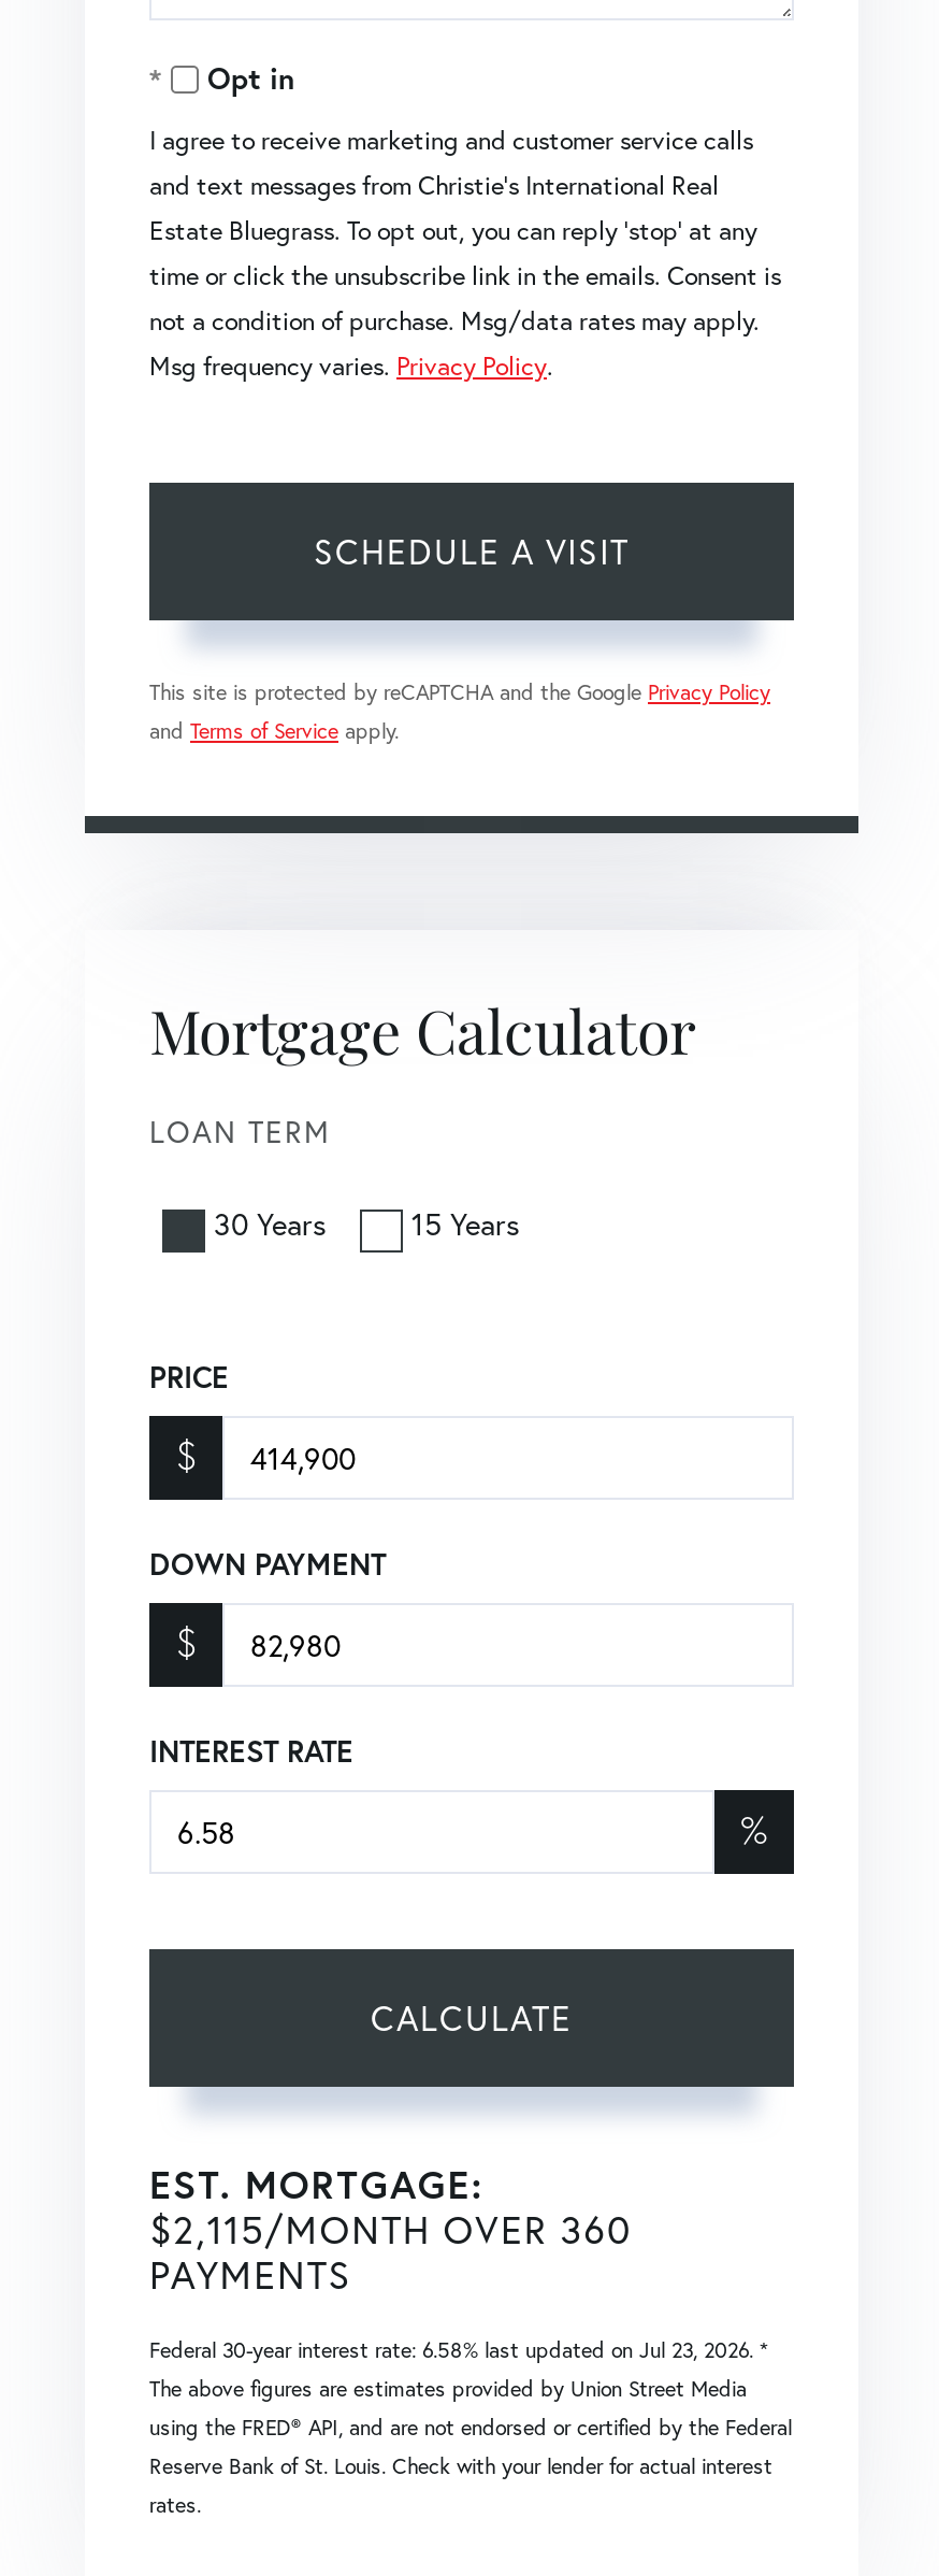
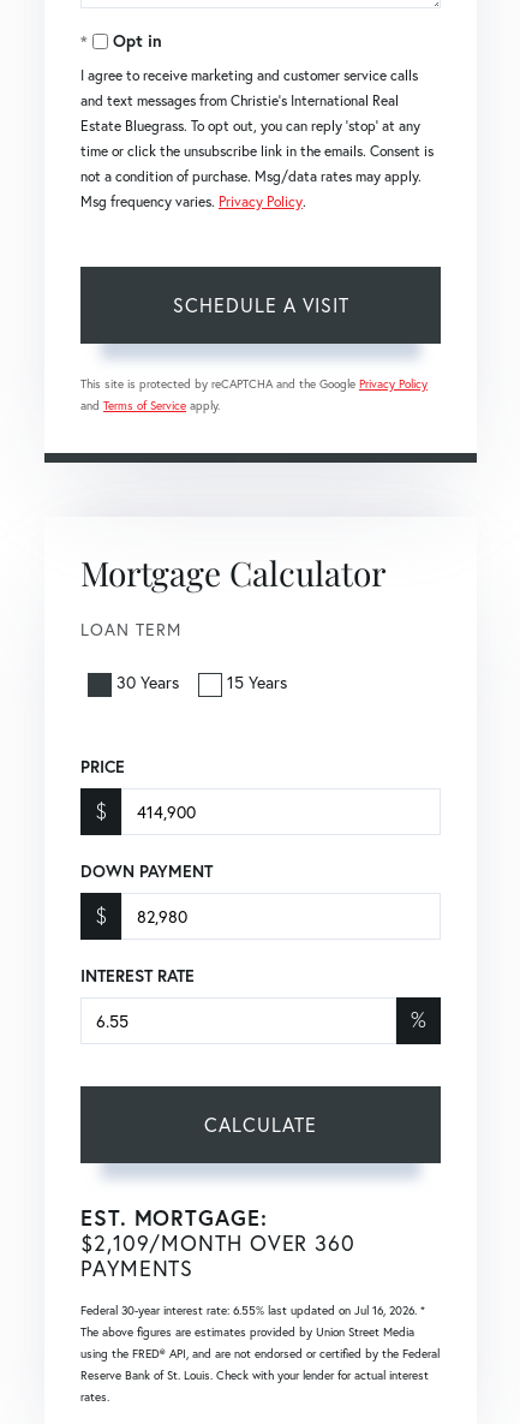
[149,2206,633,2255] $2,115/MONTH OVER 360 -> [80,1229,355,1257] $2,109/MONTH OVER 360
[149,2337,768,2365] Federal 30-year interest rate: 6.58% last updated on Jul 23, 2026. * -> [80,1303,425,1319] Federal 30-year interest rate: 6.55% last updated on Jul 16, 2026. *

